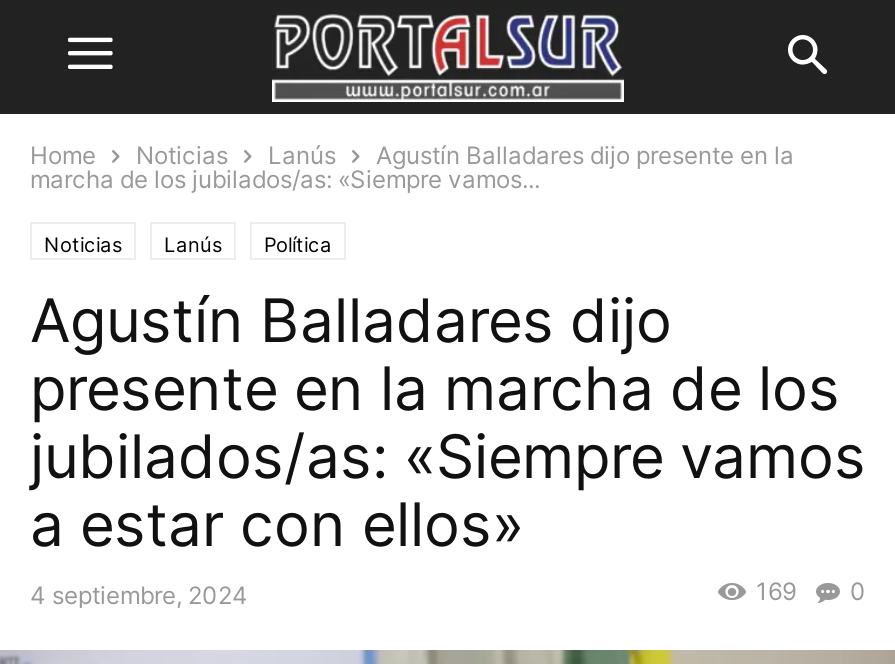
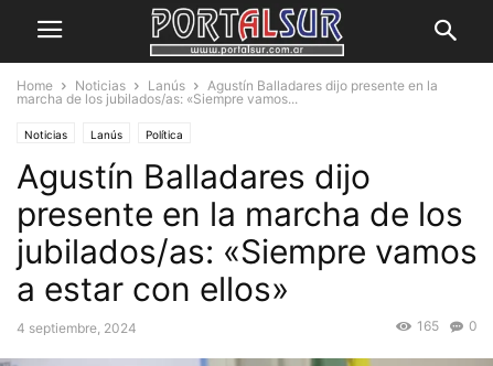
[756,576,866,606] 169 0 -> [417,317,478,334] 165 0

